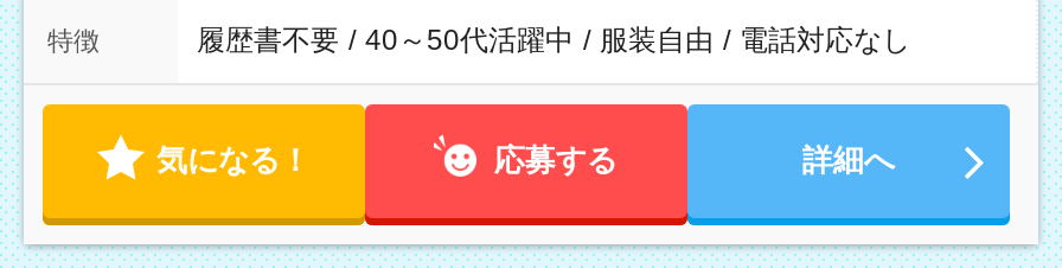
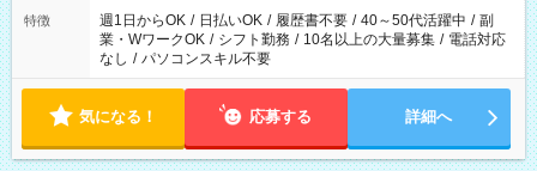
[197,24,910,57] 履歴書不要 / 40～50代活躍中 / 服装自由 / 電話対応なし -> [99,12,506,67] 週1日からOK / 日払いOK / 履歴書不要 / 40～50代活躍中 / 副 | 業・WワークOK / シフト勤務 / 10名以上の大量募集 / 電話対応 | なし / パソコンスキル不要

